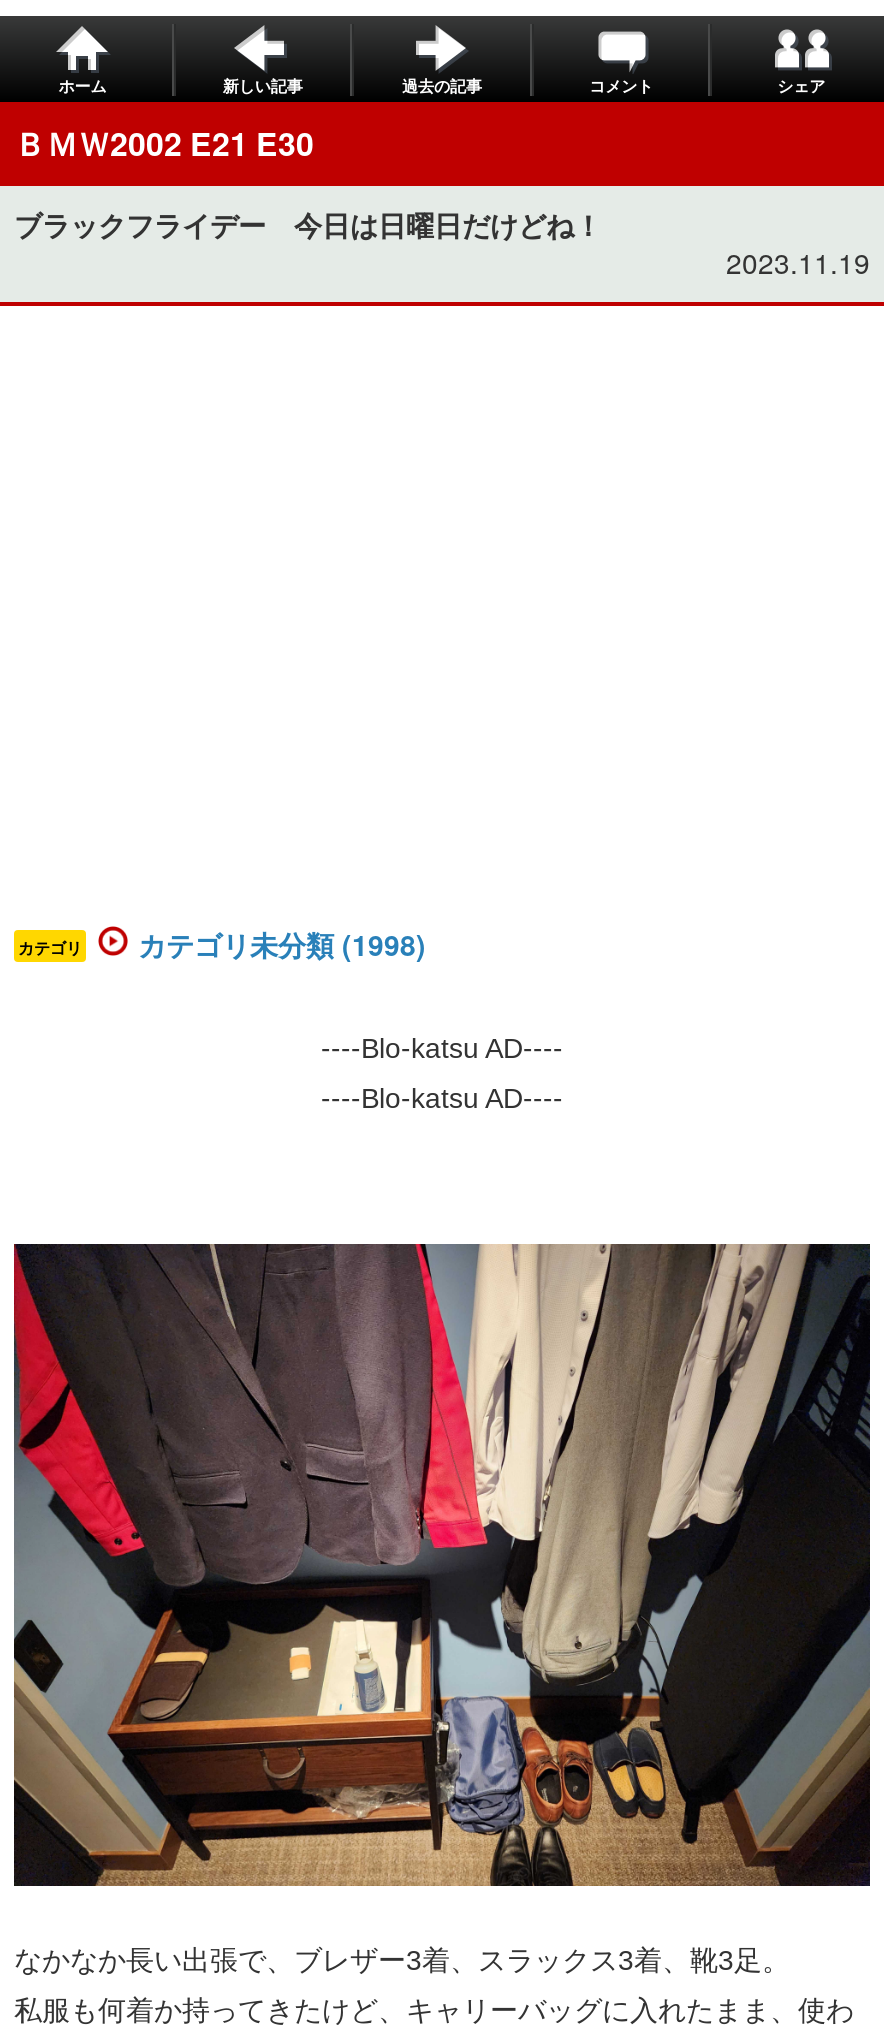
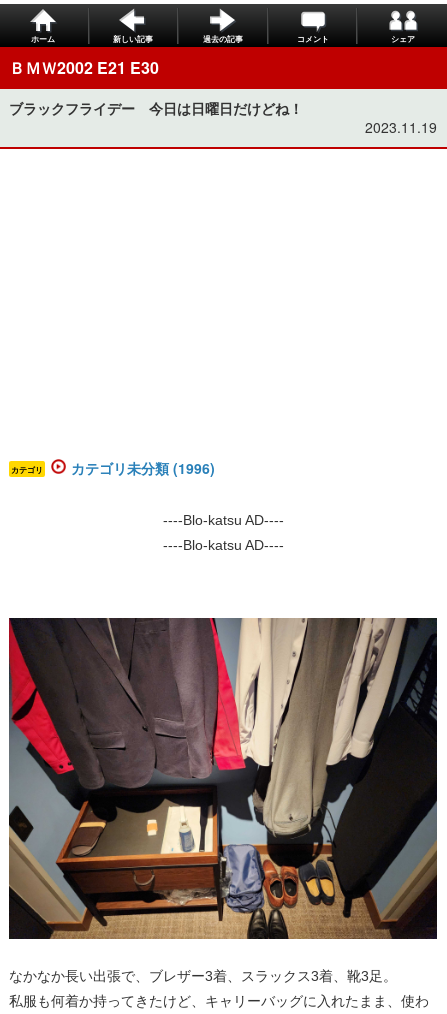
[138,924,426,964] カテゴリ未分類 (1998) -> [71,458,215,478] カテゴリ未分類 (1996)

